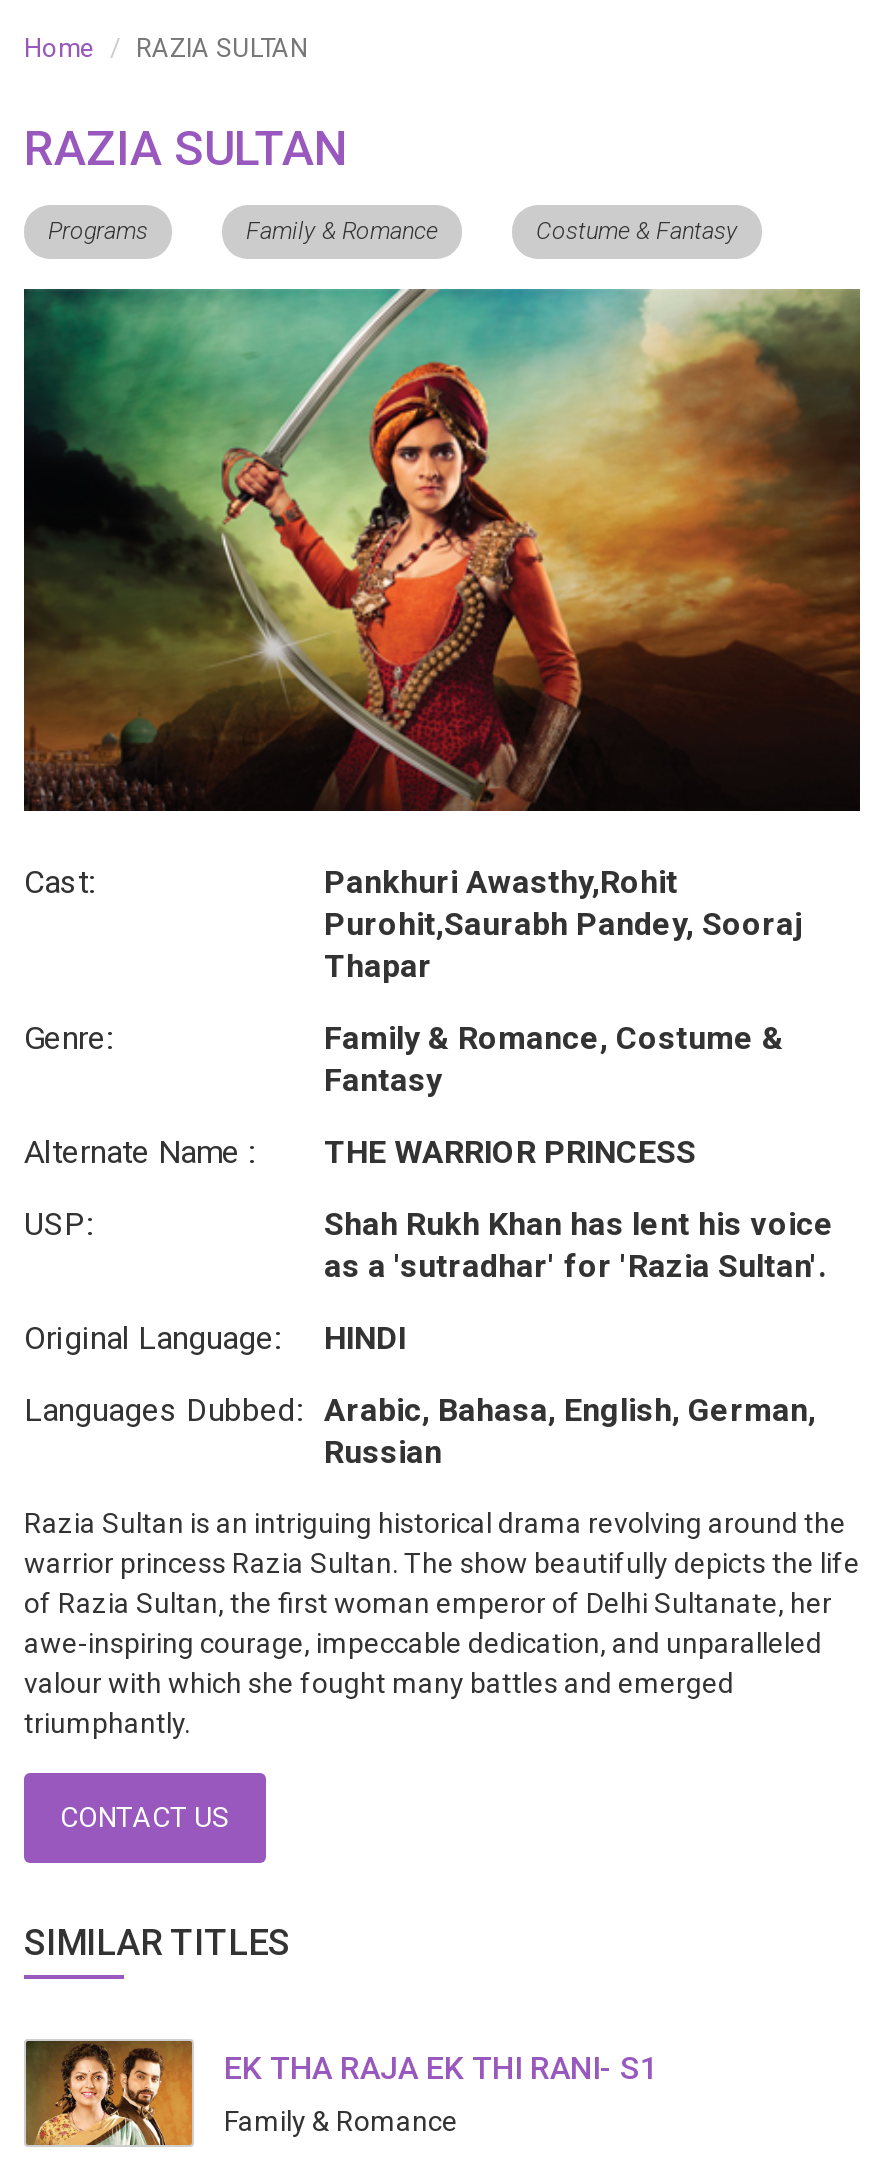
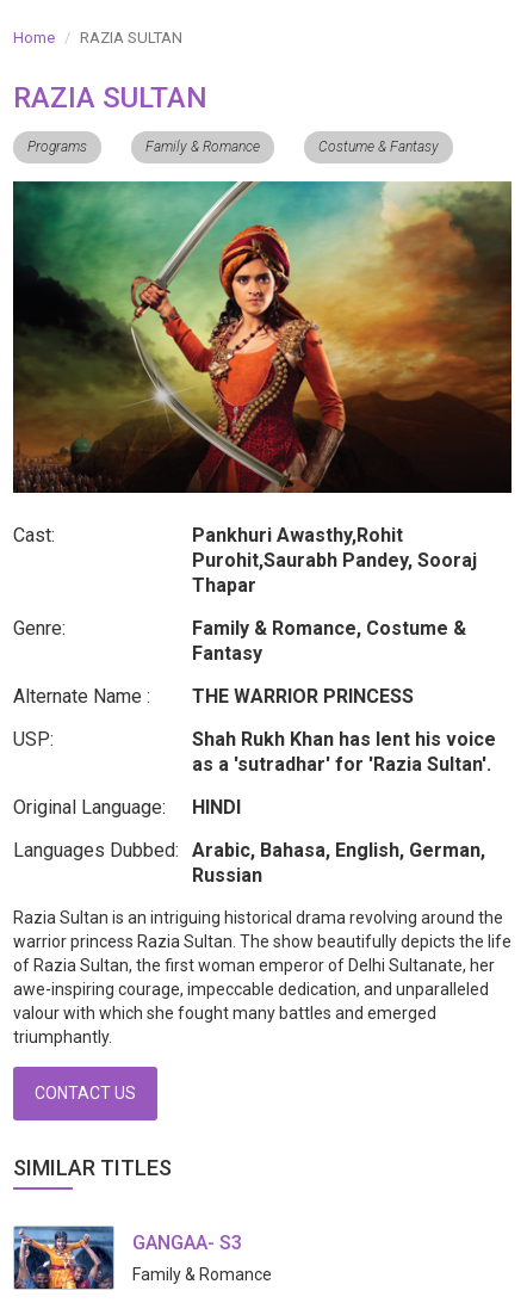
[24,2039,658,2147] [image] | EK THA RAJA EK THI RANI- S1 -> [13,1225,242,1290] [image] | GANGAA- S3

